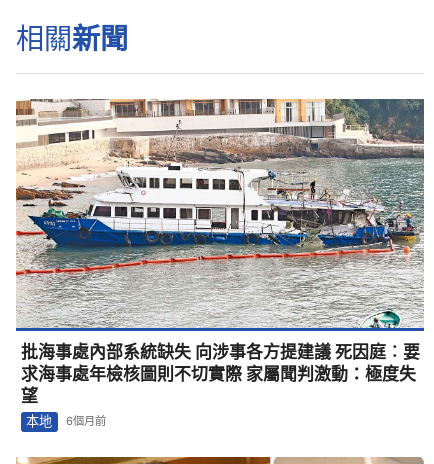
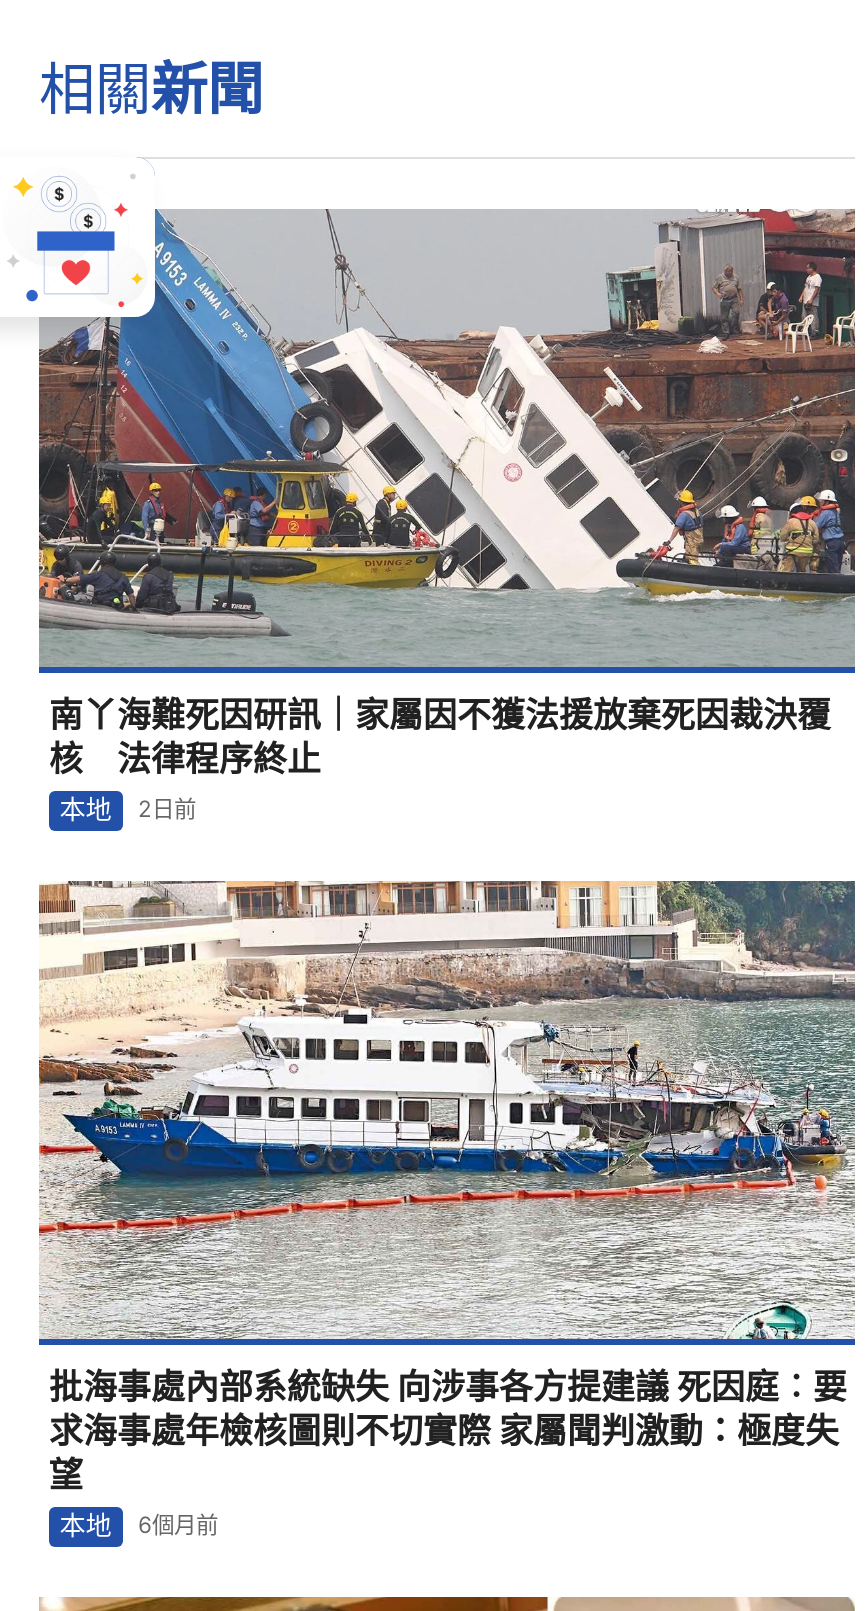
none -> [9,175,857,826] [image] | 南丫海難死因研訊｜家屬因不獲法援放棄死因裁決覆 | 核 法律程序終止 | 本地 | 2日前

